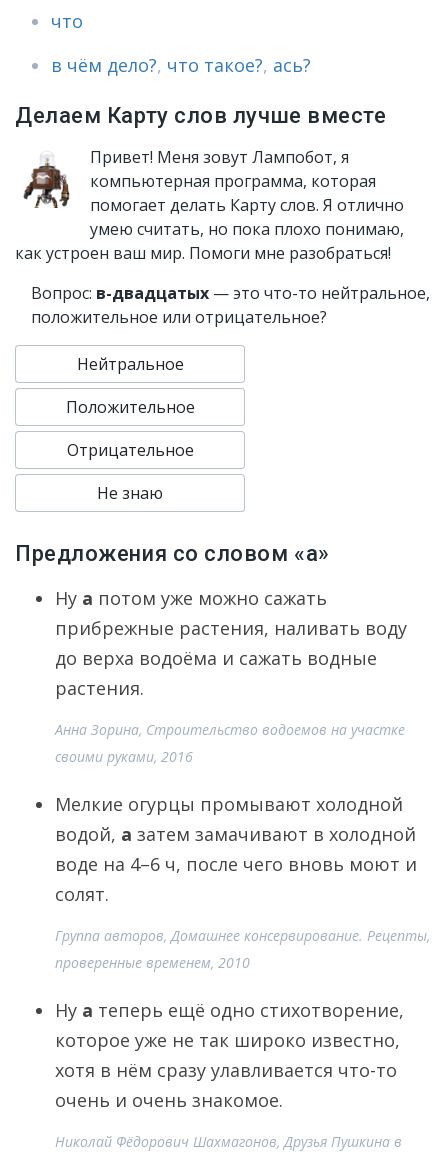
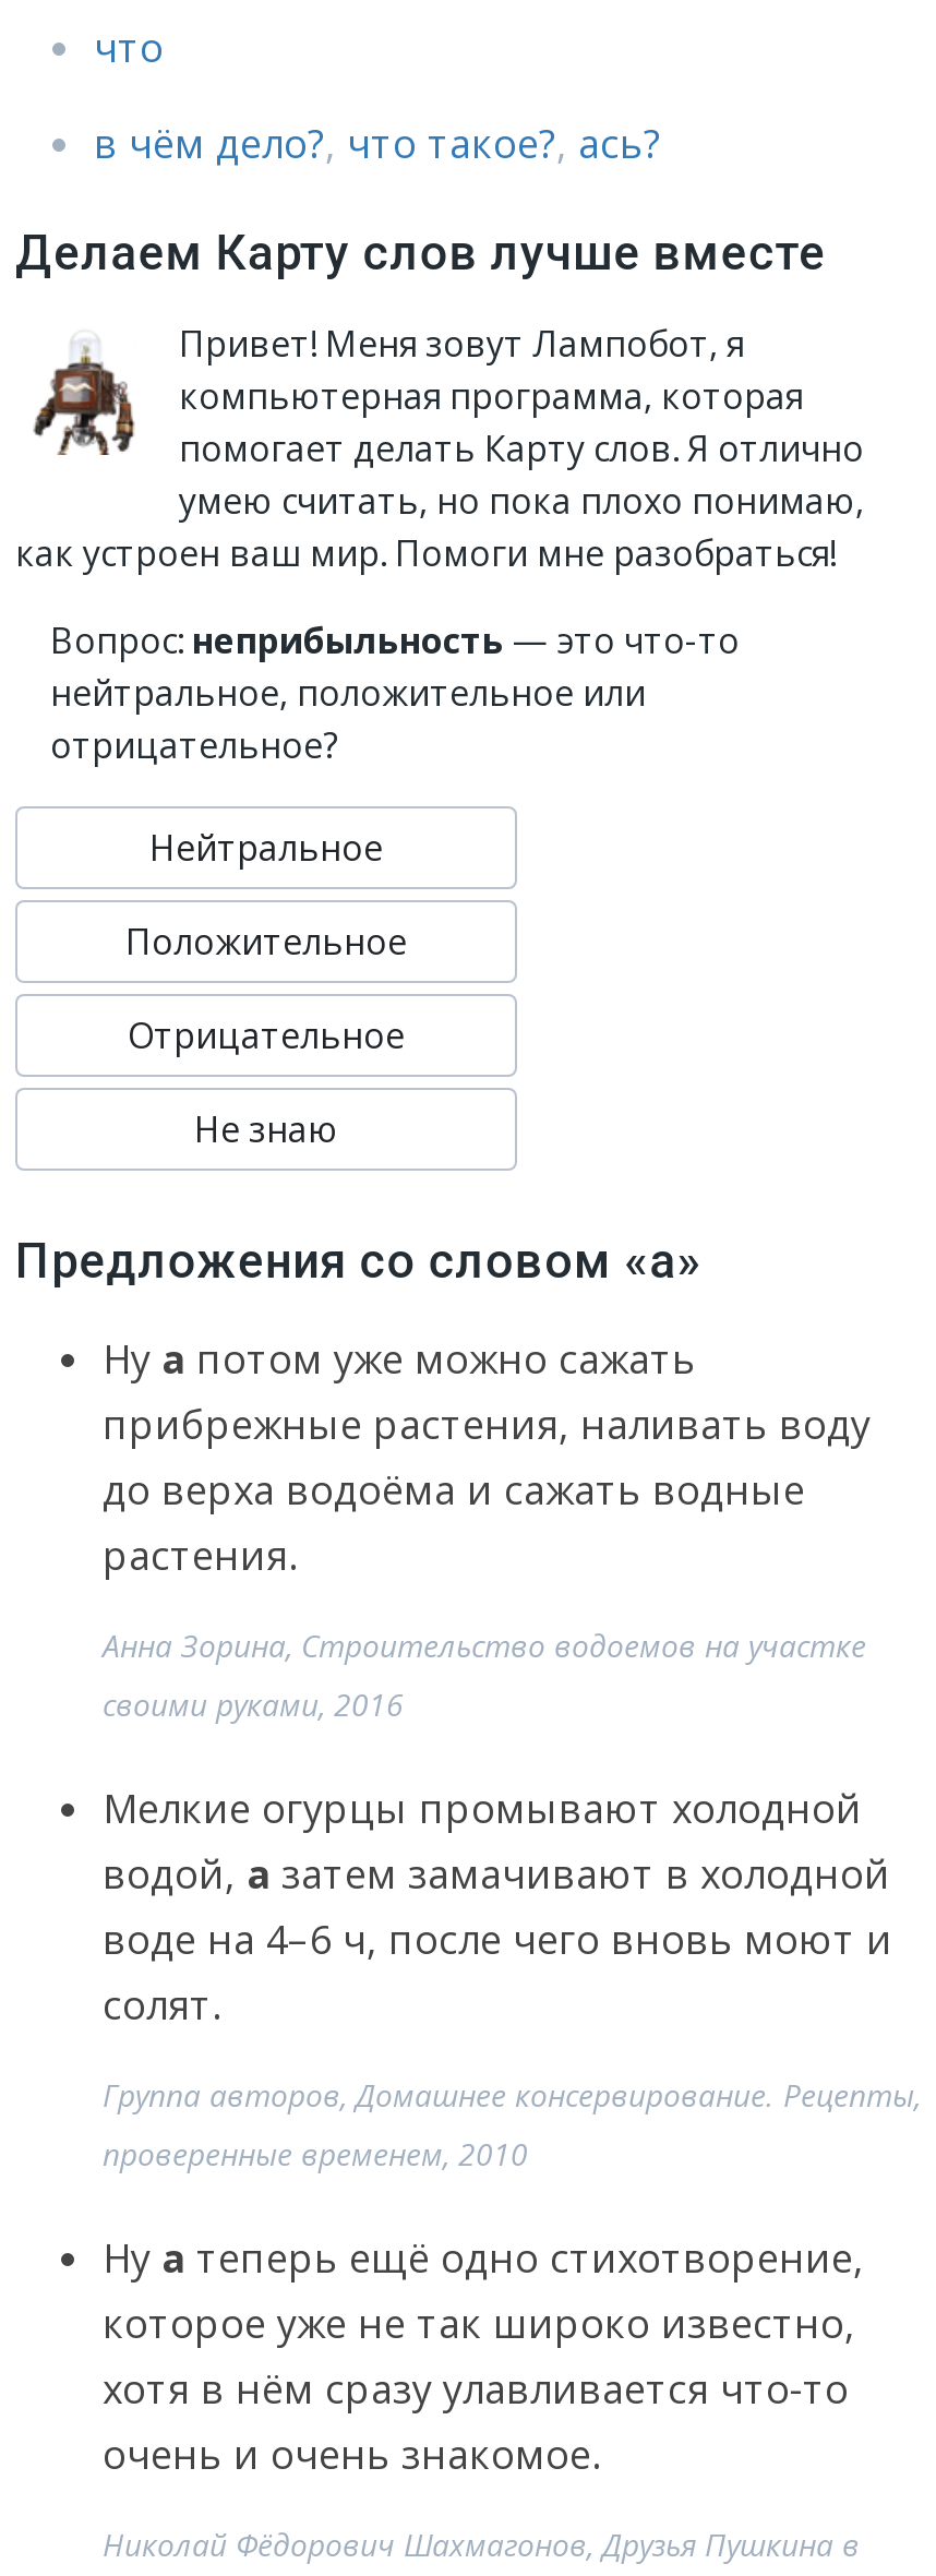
[31,282,430,328] Вопрос: в-двадцатых — это что-то нейтральное, | положительное или отрицательное? -> [50,616,740,769] Вопрос: неприбыльность — это что-то | нейтральное, положительное или | отрицательное?

